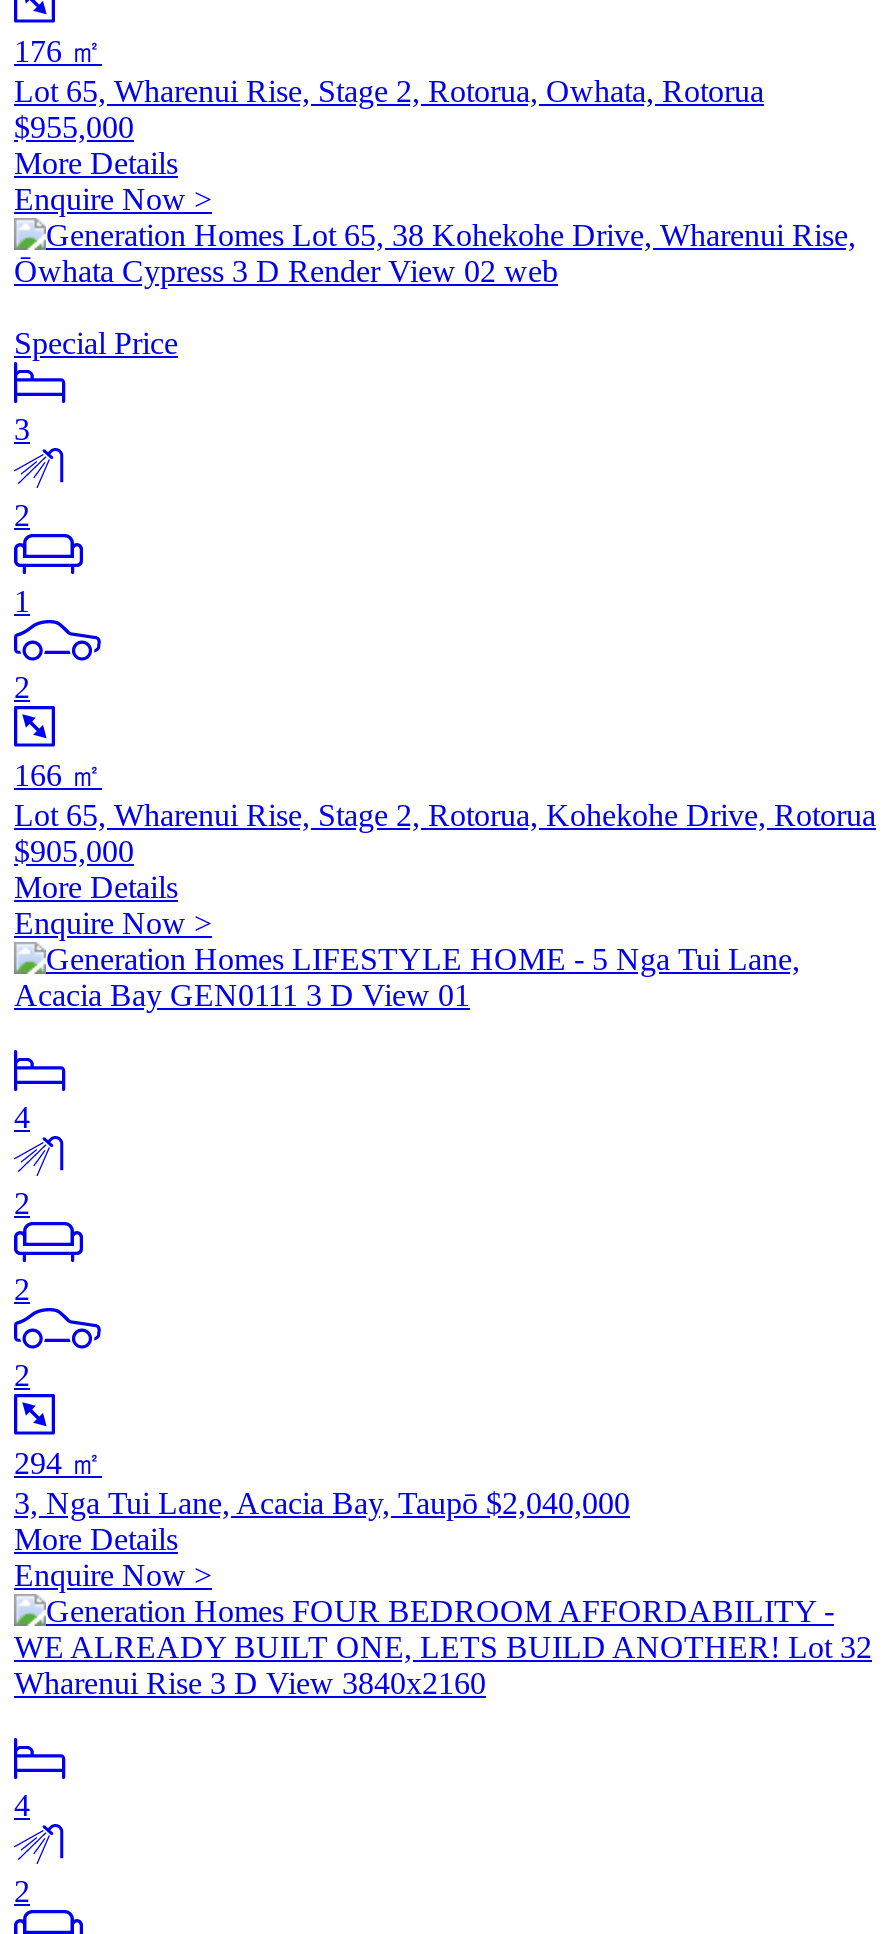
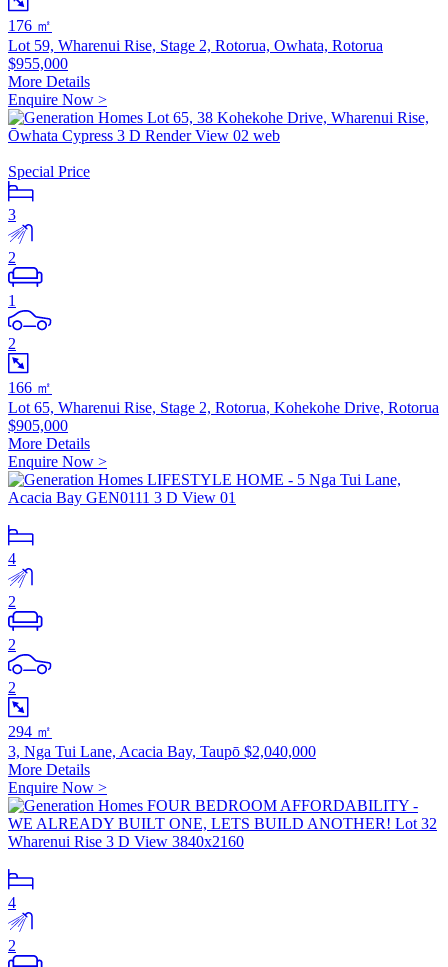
[14,75,764,109] Lot 65, Wharenui Rise, Stage 2, Rotorua, Owhata, Rotorua -> [8,37,383,54] Lot 59, Wharenui Rise, Stage 2, Rotorua, Owhata, Rotorua

